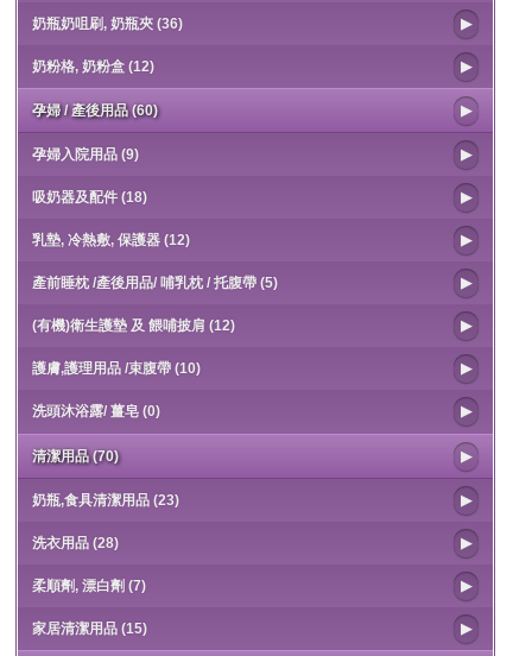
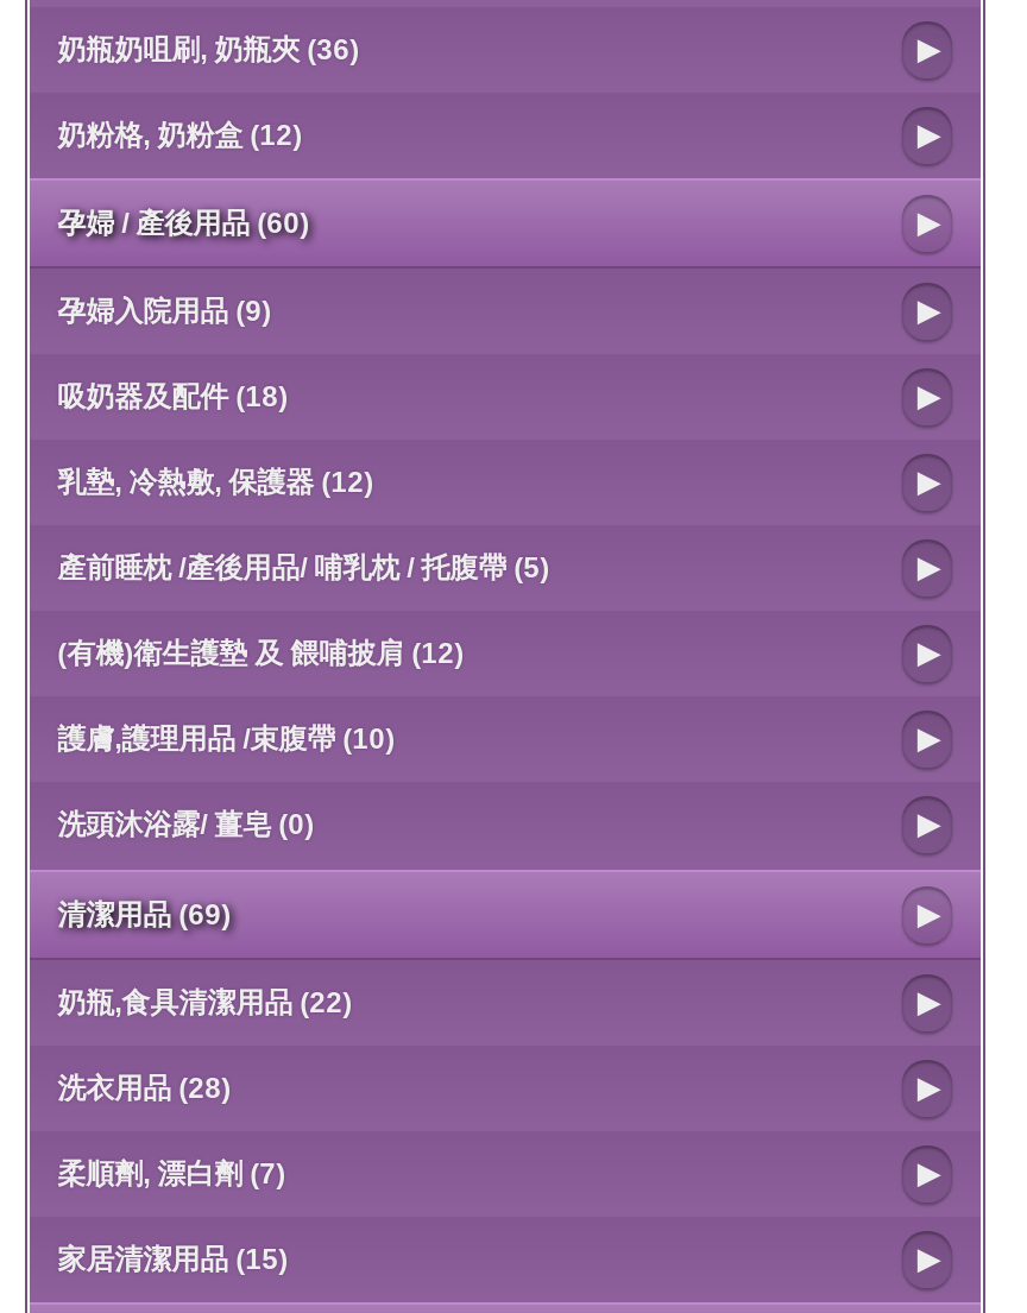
[32,448,118,464] 清潔用品 (70) -> [57,898,231,931] 清潔用品 (69)
[32,492,179,508] 奶瓶,食具清潔用品 (23) -> [57,986,352,1019] 奶瓶,食具清潔用品 (22)

